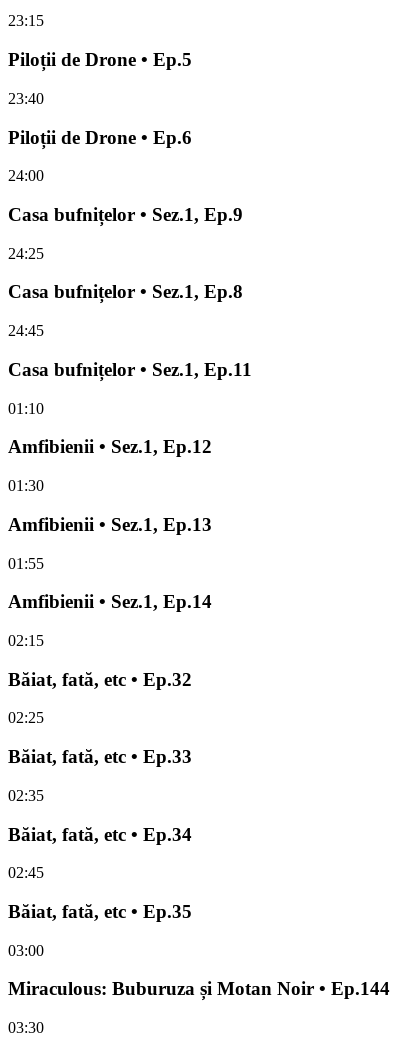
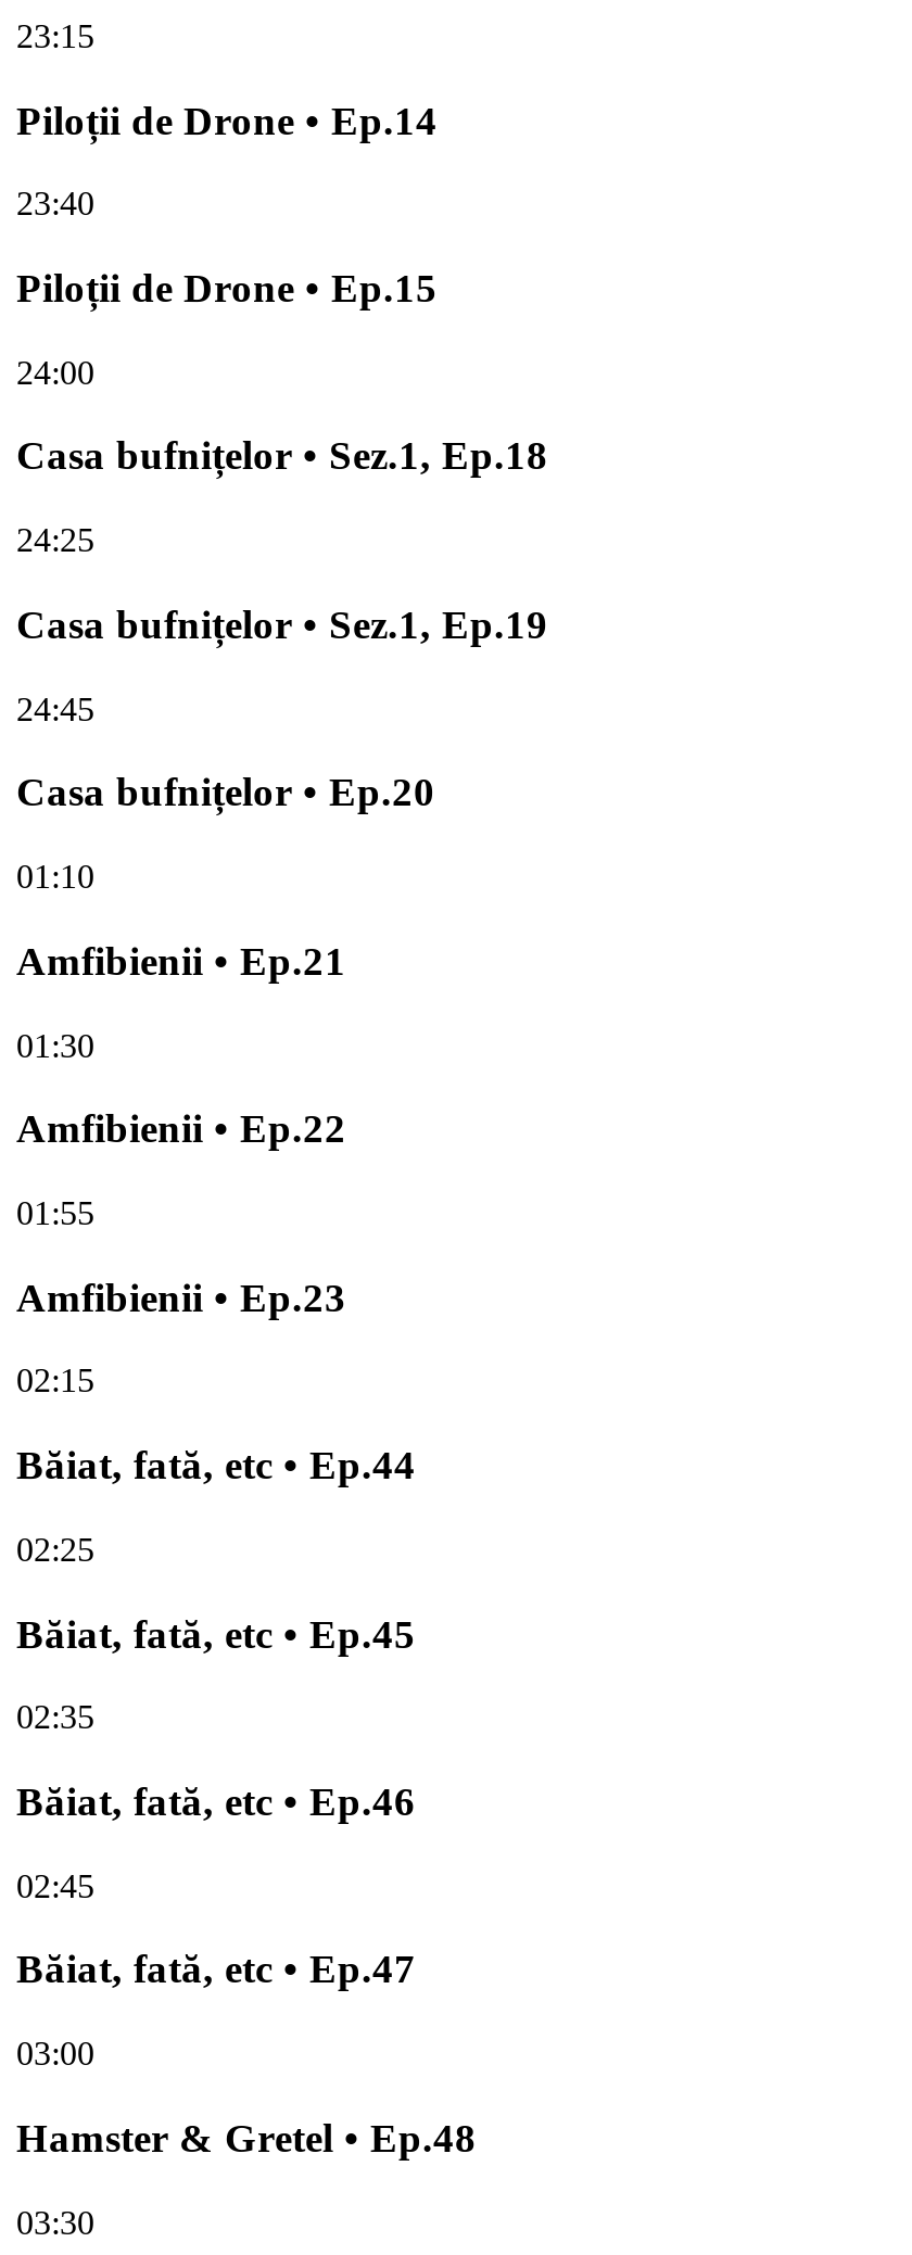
[8,49,192,70] Piloții de Drone • Ep.5 -> [16,97,438,143] Piloții de Drone • Ep.14
[8,127,192,148] Piloții de Drone • Ep.6 -> [16,265,438,311] Piloții de Drone • Ep.15
[8,204,243,225] Casa bufnițelor • Sez.1, Ep.9 -> [16,433,548,479] Casa bufnițelor • Sez.1, Ep.18
[8,281,243,302] Casa bufnițelor • Sez.1, Ep.8 -> [16,601,548,647] Casa bufnițelor • Sez.1, Ep.19
[8,359,252,380] Casa bufnițelor • Sez.1, Ep.11 -> [16,770,435,815] Casa bufnițelor • Ep.20
[8,436,212,457] Amfibienii • Sez.1, Ep.12 -> [16,938,346,983] Amfibienii • Ep.21
[8,514,212,535] Amfibienii • Sez.1, Ep.13 -> [16,1106,346,1151] Amfibienii • Ep.22
[8,591,212,612] Amfibienii • Sez.1, Ep.14 -> [16,1274,346,1320] Amfibienii • Ep.23
[8,669,192,690] Băiat, fată, etc • Ep.32 -> [16,1442,416,1488] Băiat, fată, etc • Ep.44
[8,746,192,767] Băiat, fată, etc • Ep.33 -> [16,1610,416,1656] Băiat, fată, etc • Ep.45
[8,823,192,844] Băiat, fată, etc • Ep.34 -> [16,1778,416,1824] Băiat, fată, etc • Ep.46
[8,901,192,922] Băiat, fată, etc • Ep.35 -> [16,1947,416,1992] Băiat, fată, etc • Ep.47
[8,978,390,999] Miraculous: Buburuza și Motan Noir • Ep.144 -> [16,2115,477,2160] Hamster & Gretel • Ep.48

